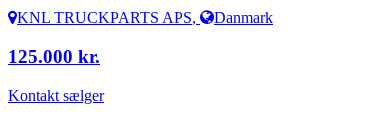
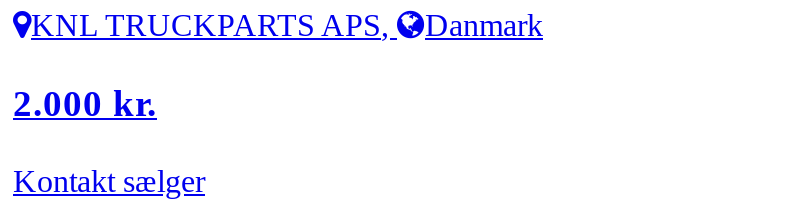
[8,46,100,67] 125.000 kr. -> [13,82,157,124] 2.000 kr.

